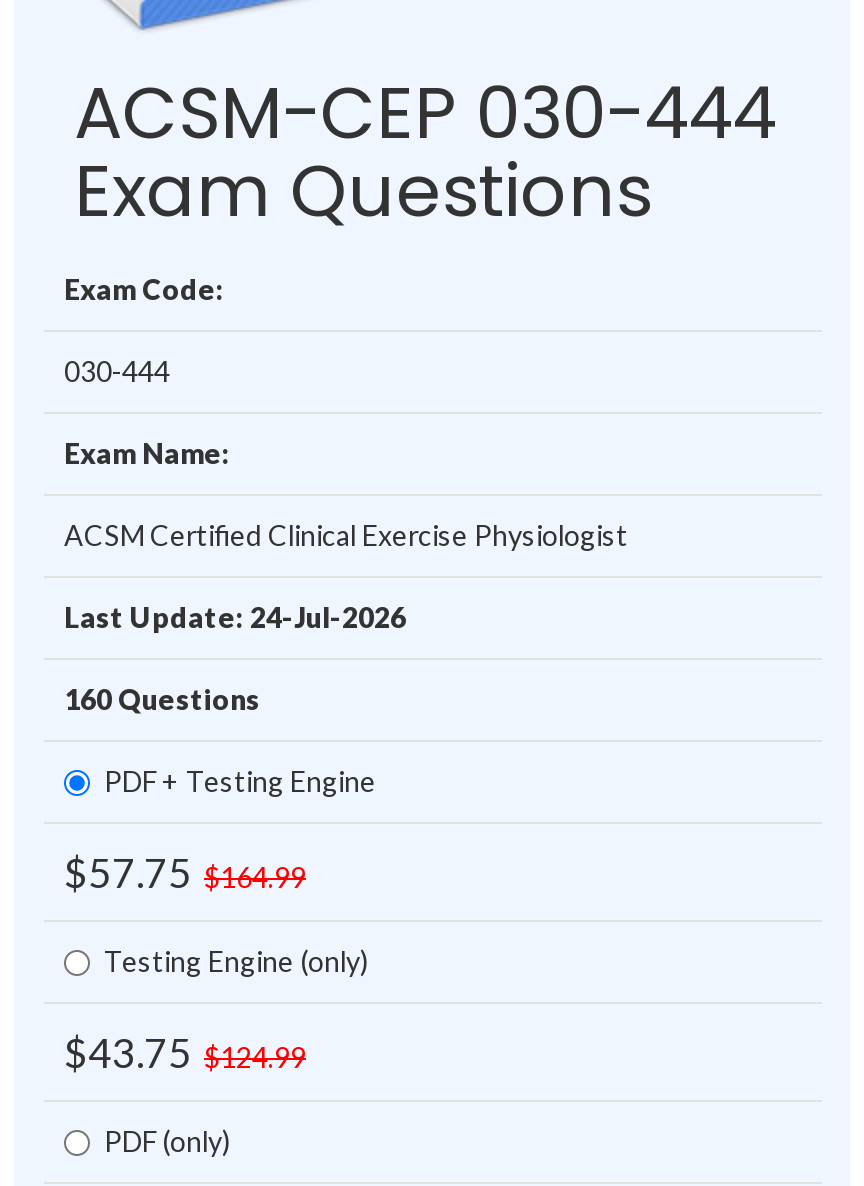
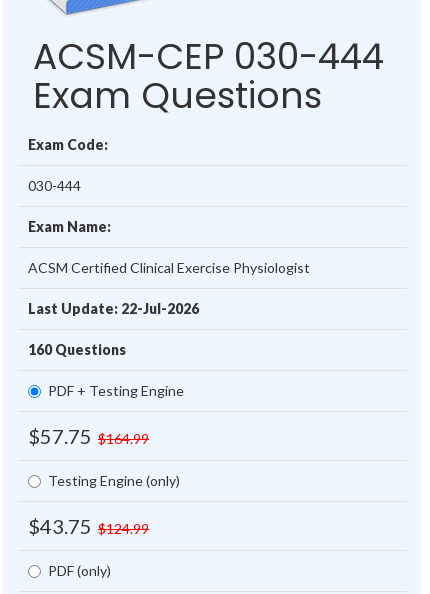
[64,599,406,633] Last Update: 24-Jul-2026 -> [28,299,199,316] Last Update: 22-Jul-2026

